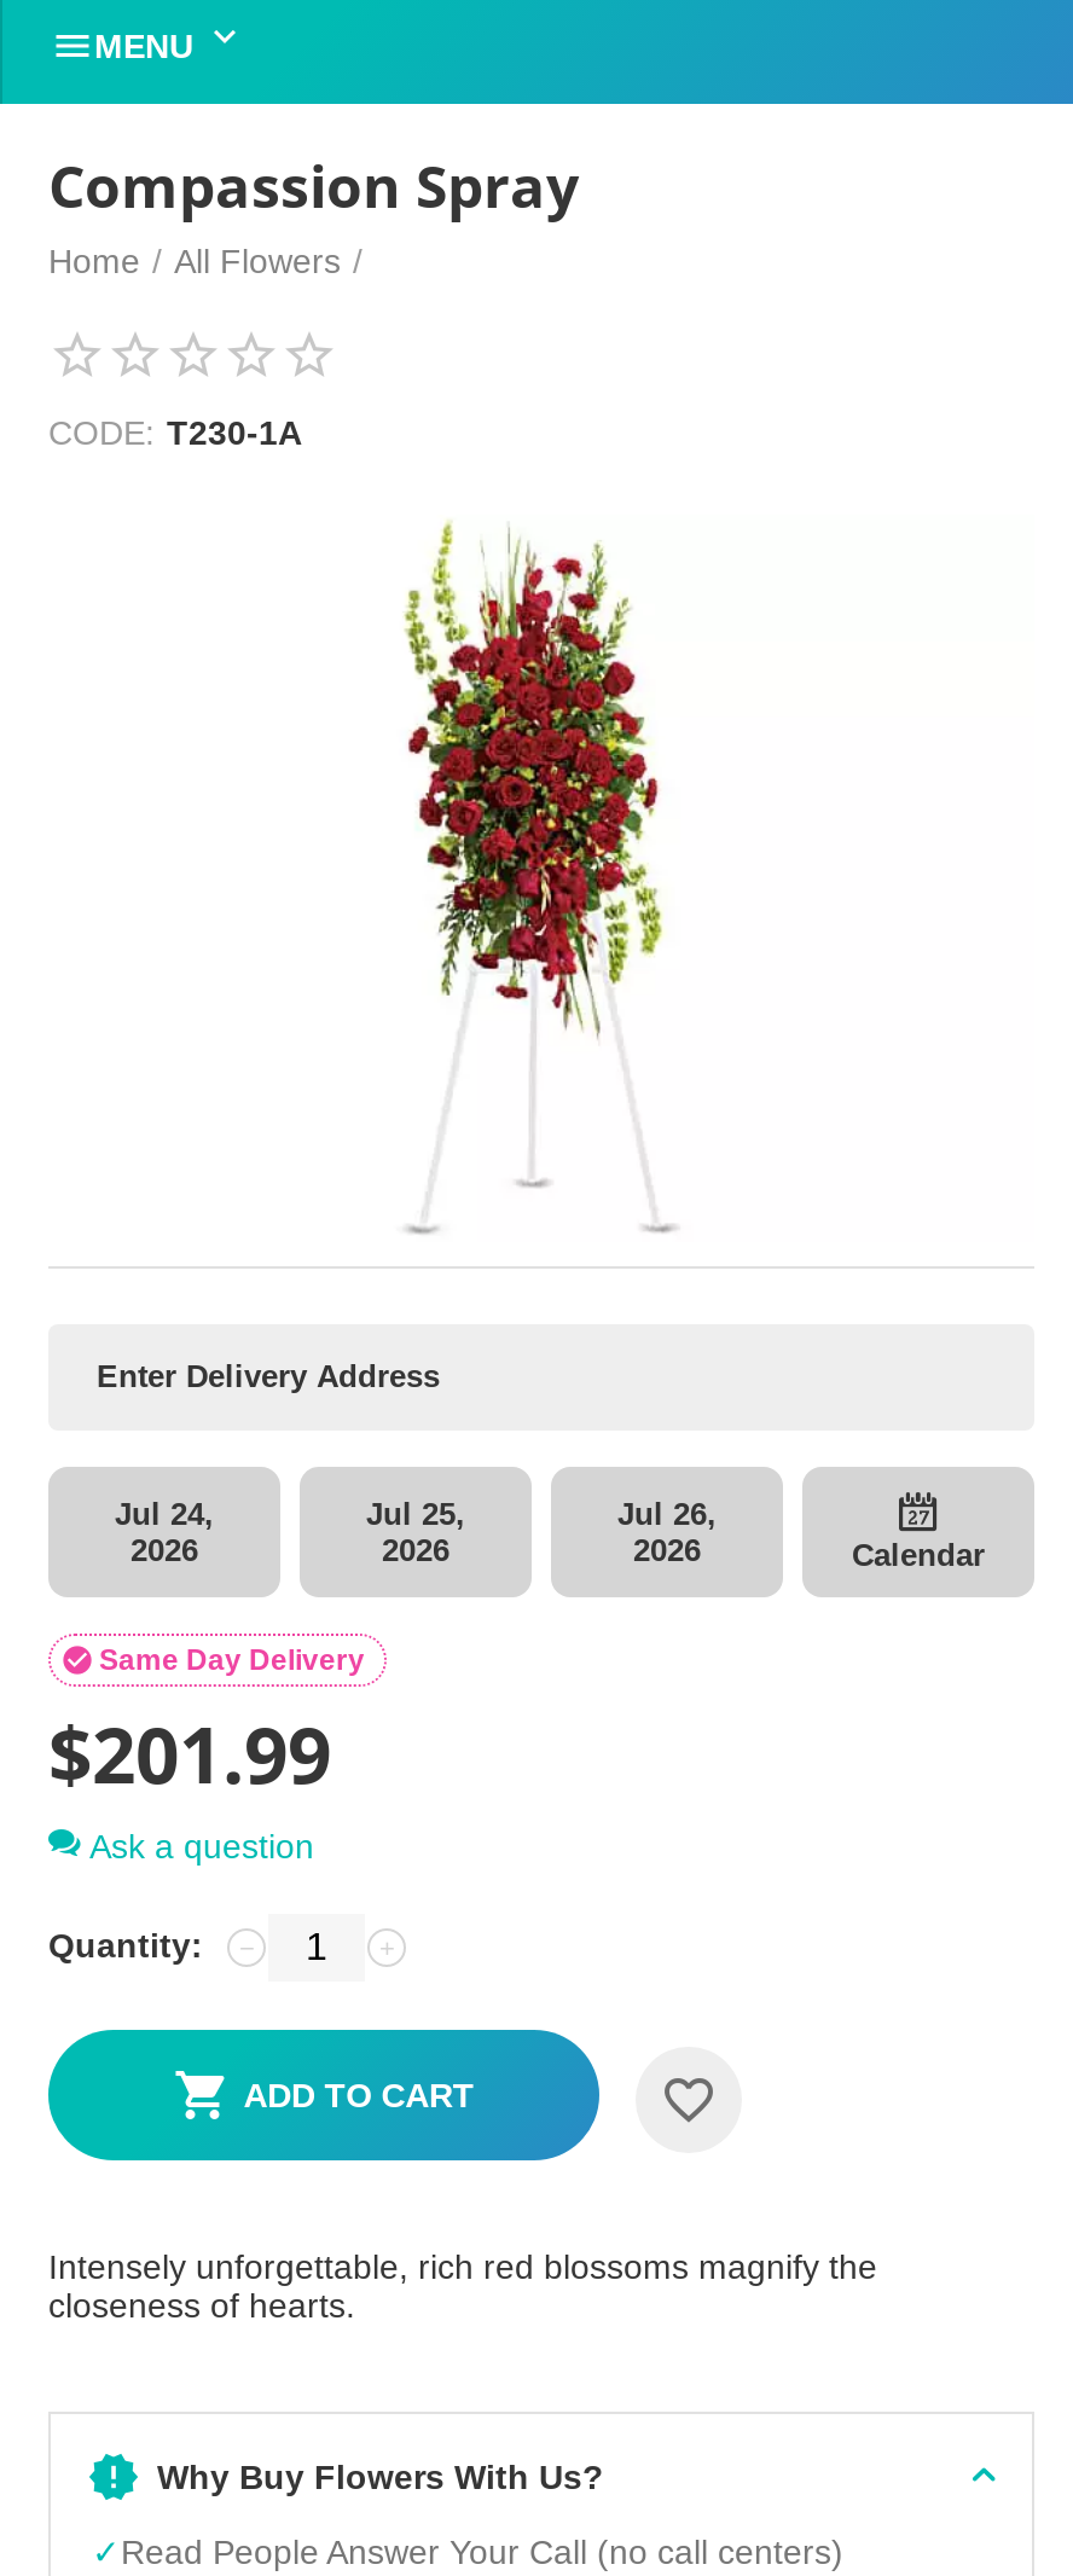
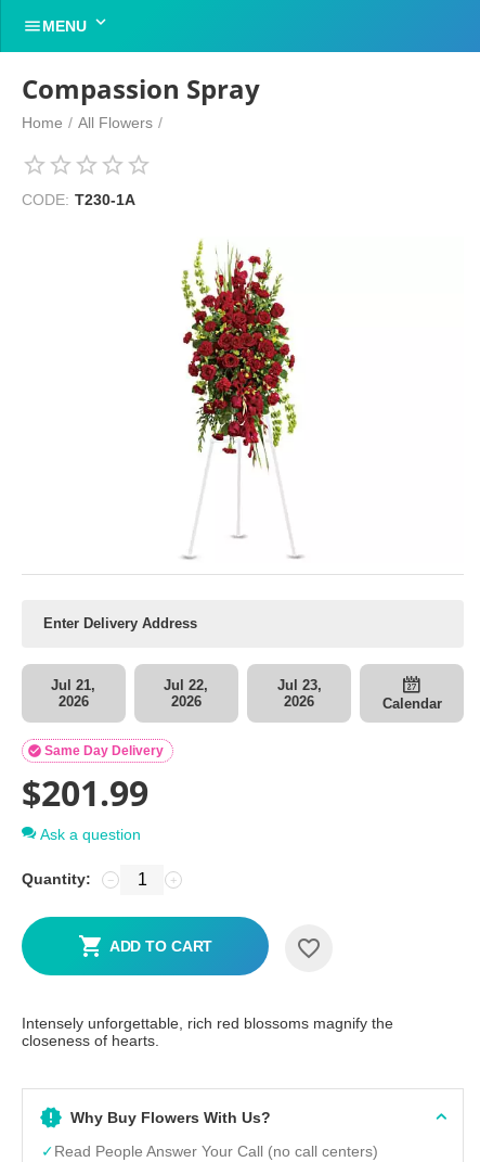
[115,1495,214,1532] Jul 24, -> [51,677,96,693] Jul 21,
[366,1495,465,1532] Jul 25, -> [164,677,209,693] Jul 22,
[617,1495,717,1532] Jul 26, -> [277,677,321,693] Jul 23,

